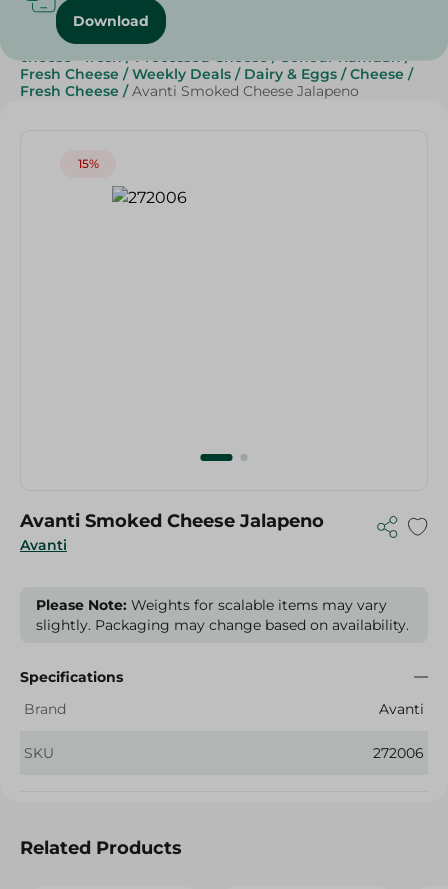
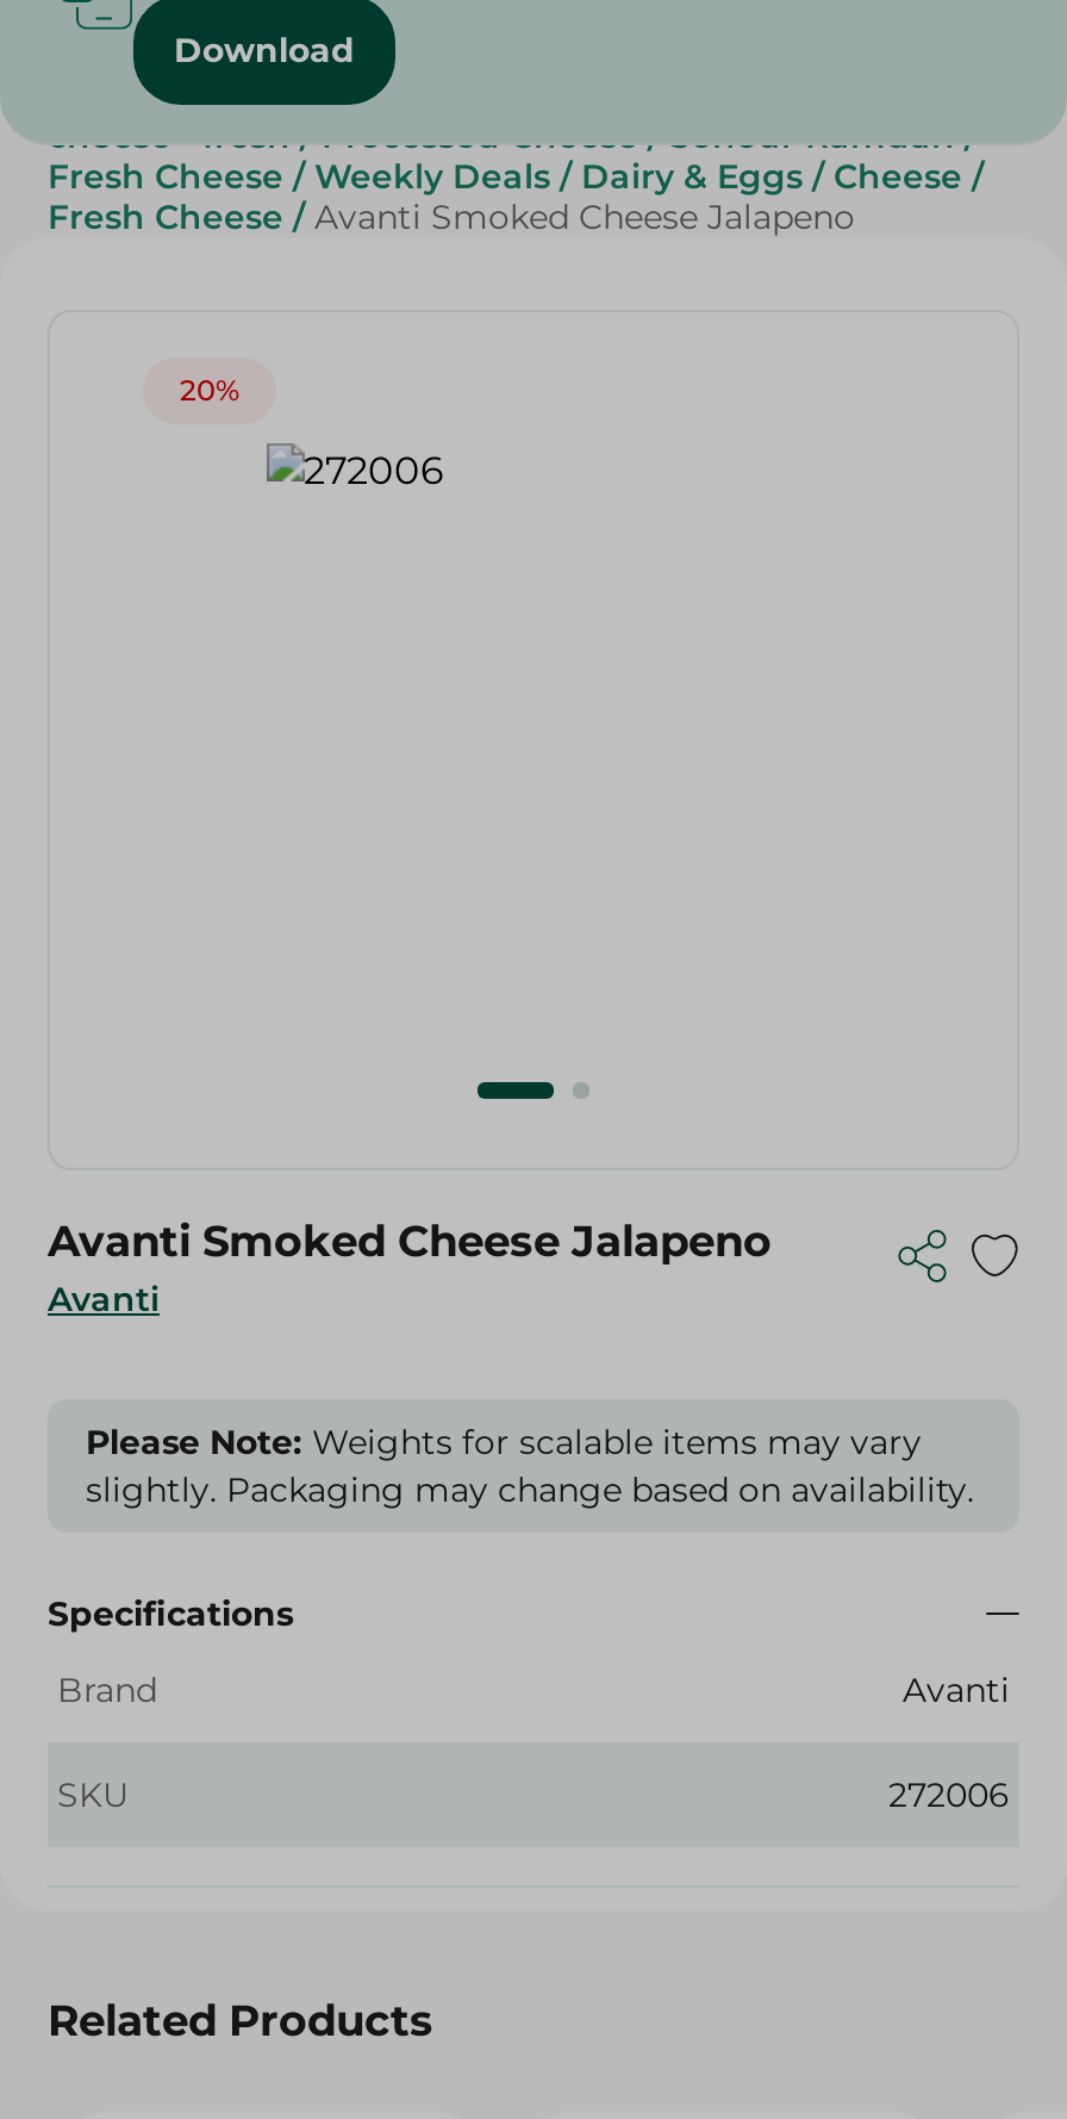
[77,156,98,171] 15% -> [180,372,239,408] 20%

